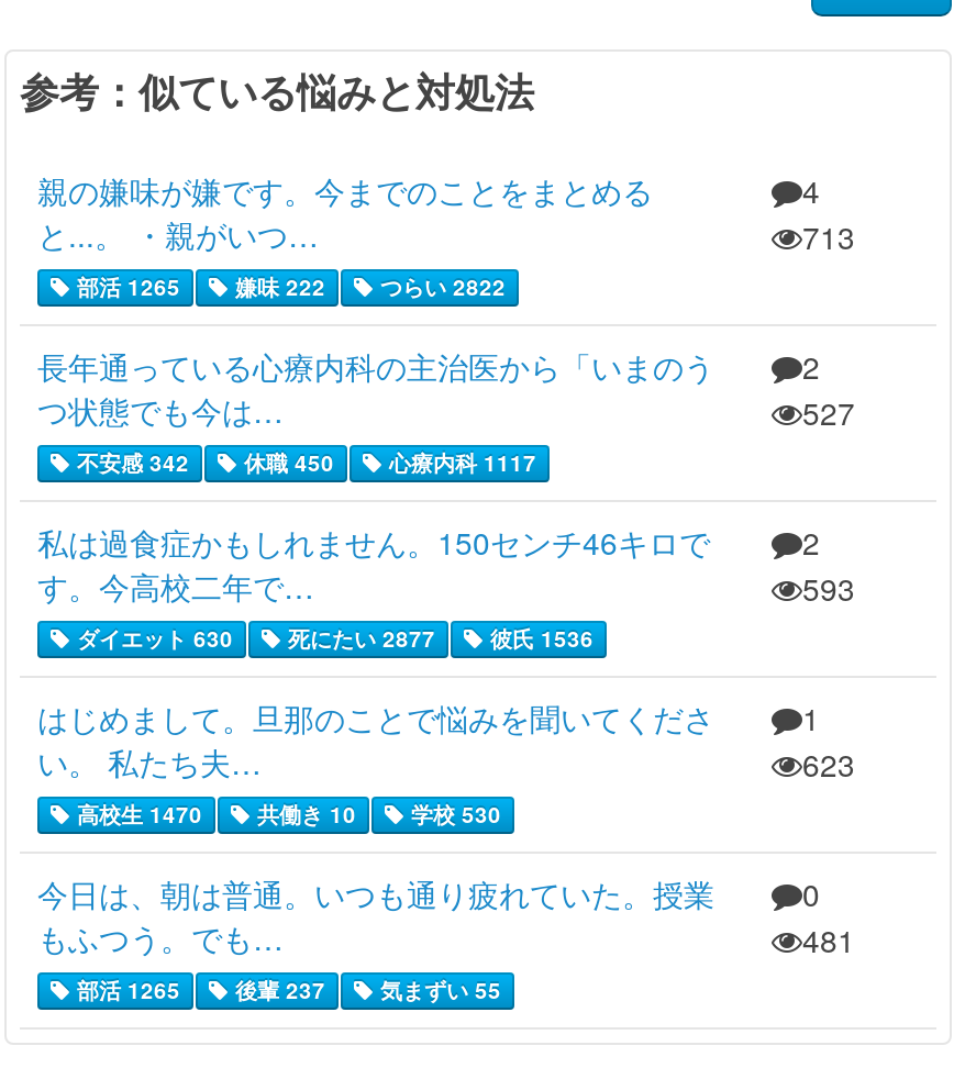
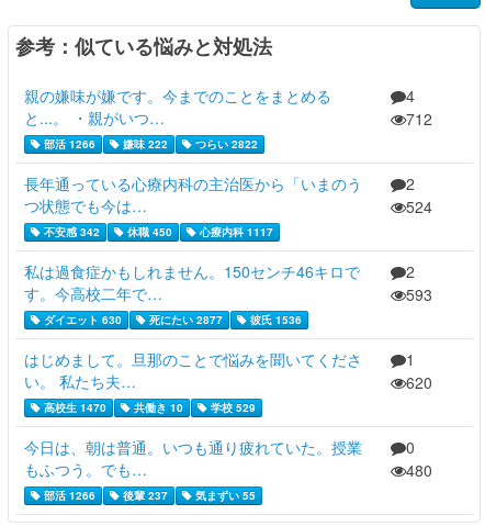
[802,214,855,258] 713 -> [406,108,432,130] 712
[70,272,506,303] 部活 1265 嫌味 222 つらい 2822 -> [41,137,258,152] 部活 1266 嫌味 222 つらい 2822
[802,390,855,434] 527 -> [406,196,432,218] 524
[802,742,855,786] 623 -> [406,371,432,393] 620
[70,800,501,830] 高校生 1470 共働き 10 学校 530 -> [41,400,256,416] 高校生 1470 共働き 10 学校 529
[802,918,855,962] 481 -> [406,459,432,481] 480
[70,975,501,1006] 部活 1265 後輩 237 気まずい 55 -> [41,488,256,503] 部活 1266 後輩 237 気まずい 55

